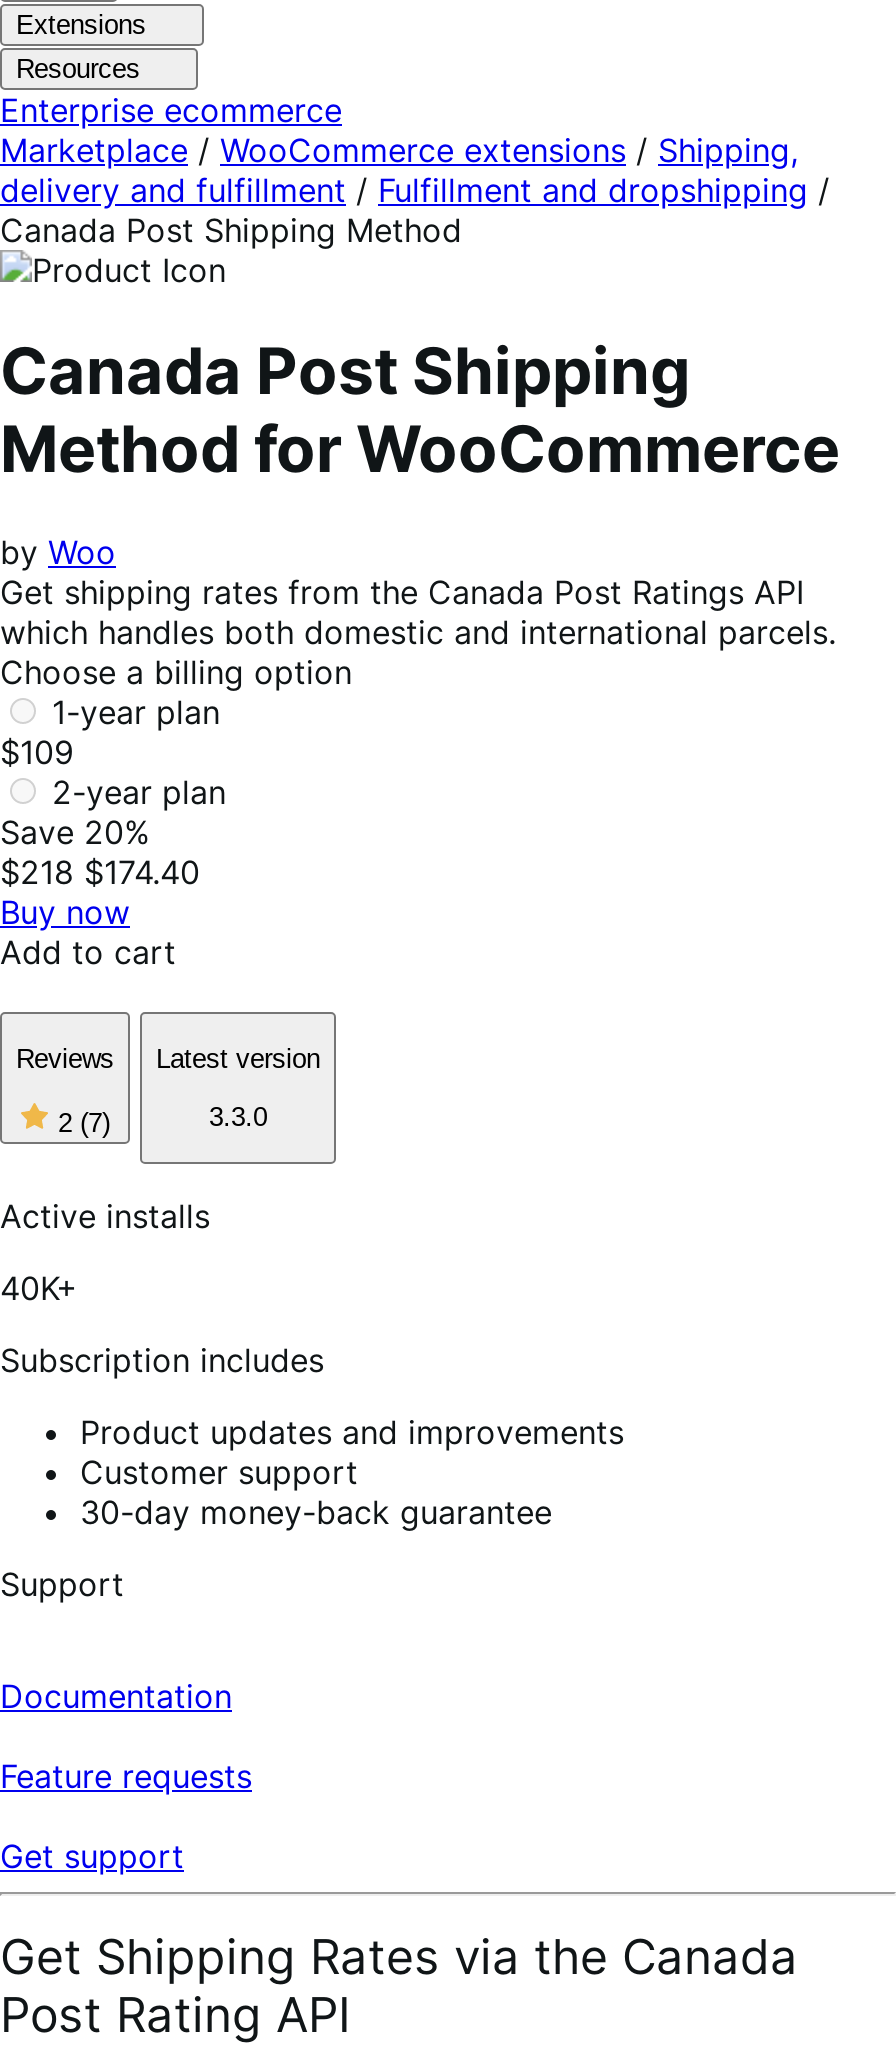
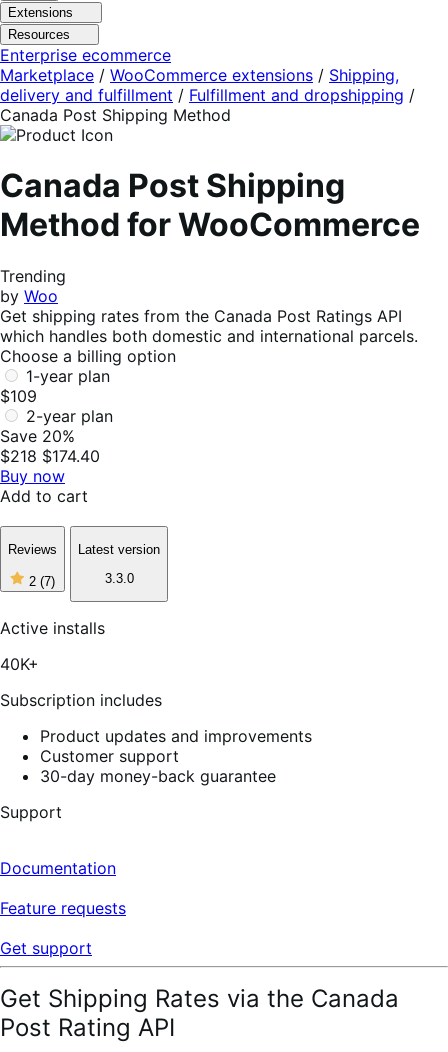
none -> [0,266,66,286] Trending

